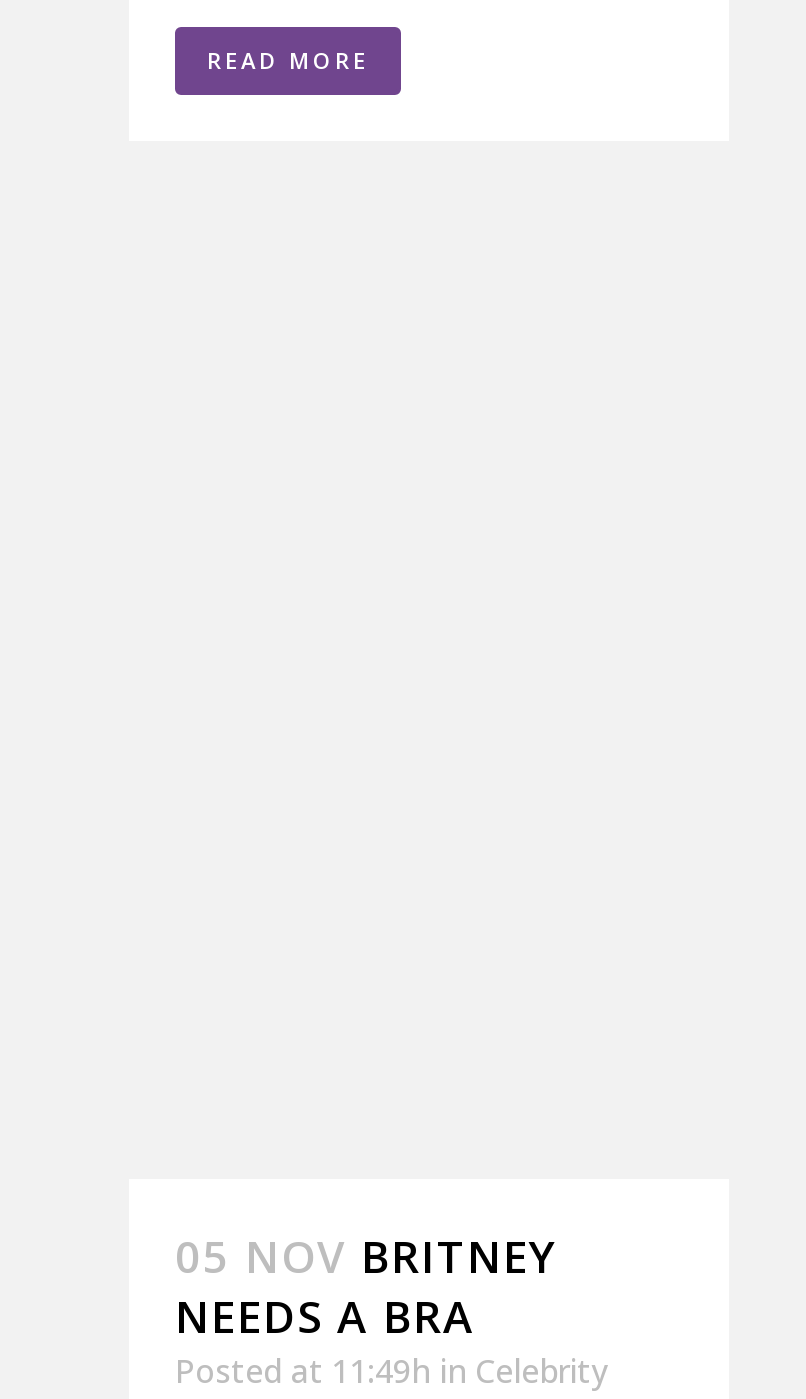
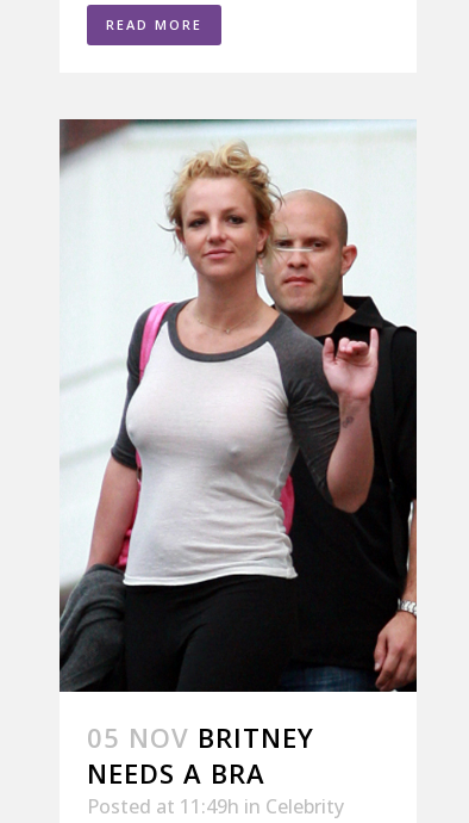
none -> [58,118,418,693] [image]

